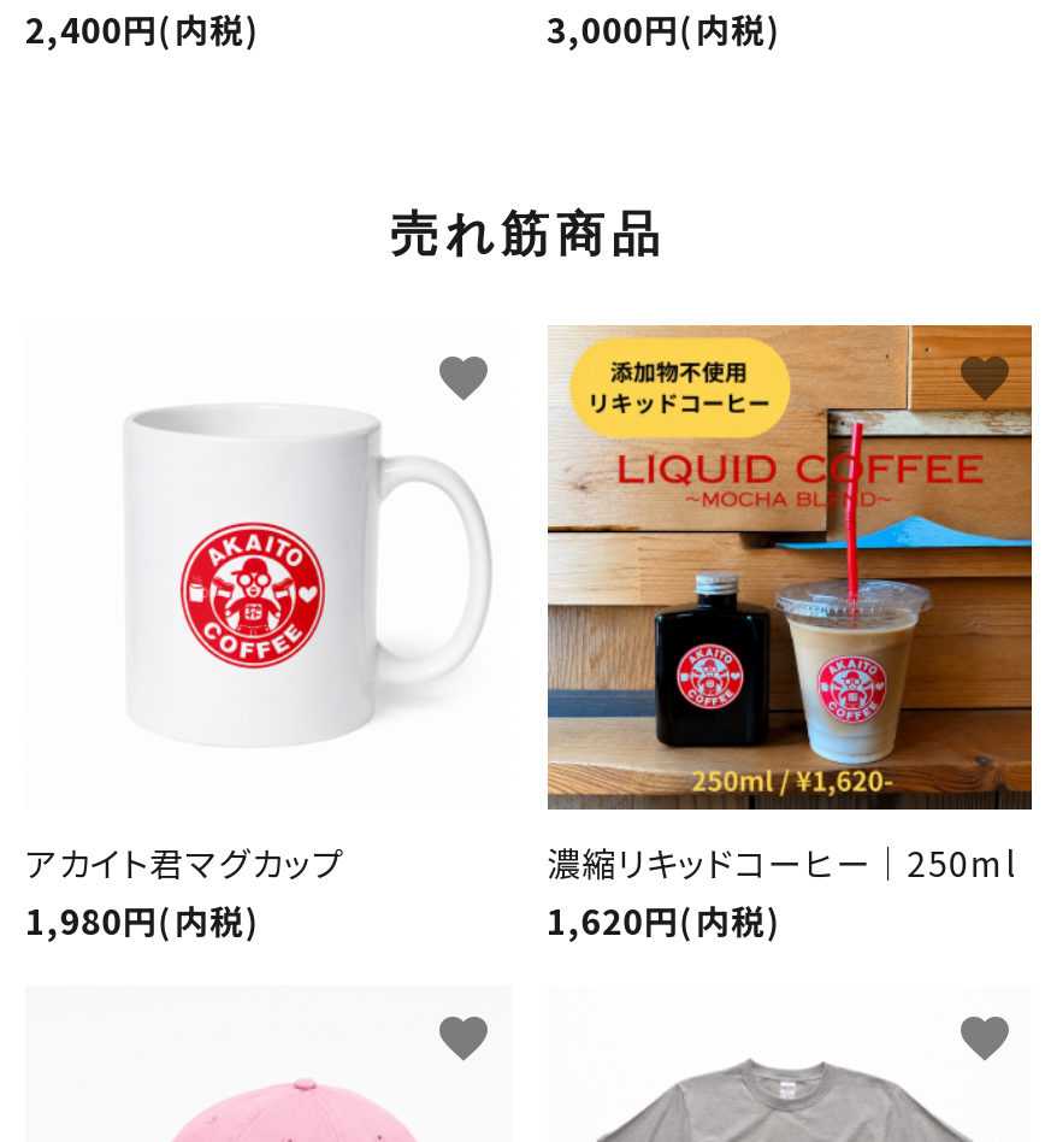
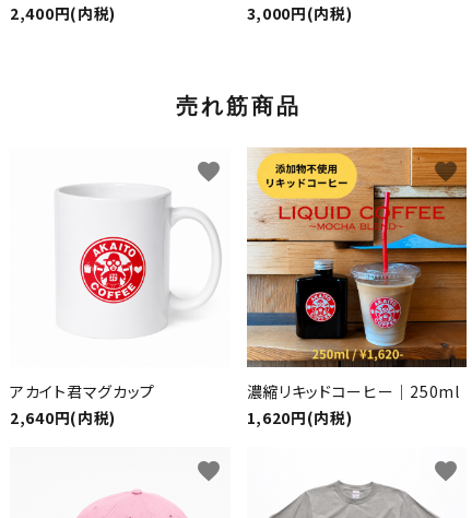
[25,897,259,945] 1,980円(内税) -> [10,407,116,429] 2,640円(内税)

